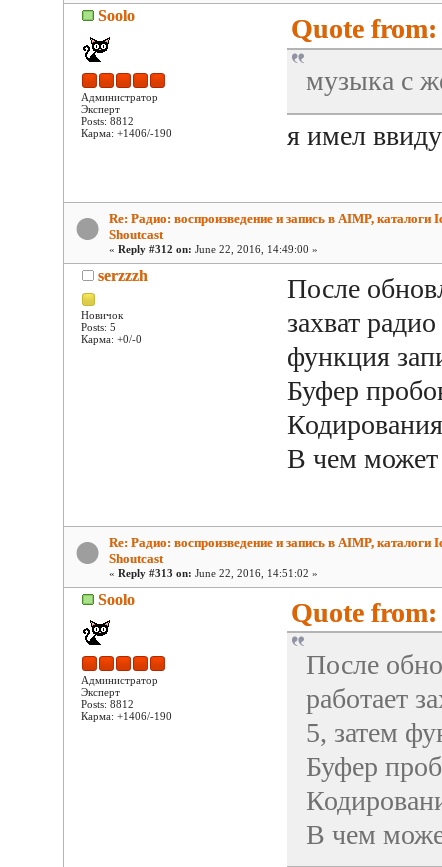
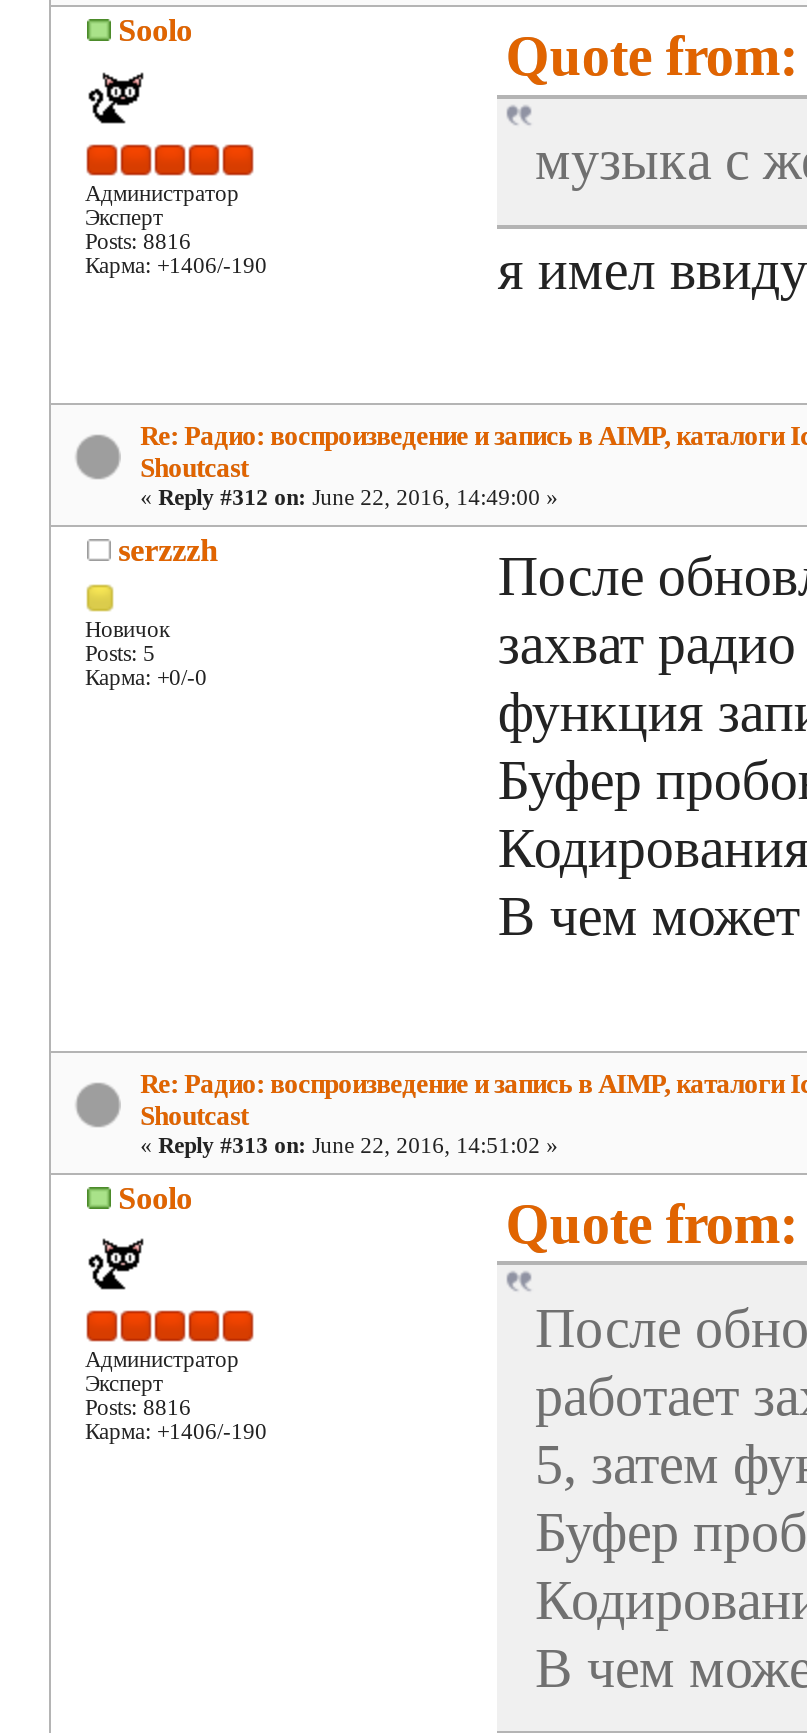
[81,114,134,126] Posts: 8812 -> [85,228,191,252] Posts: 8816
[81,698,134,710] Posts: 8812 -> [85,1395,191,1419] Posts: 8816

